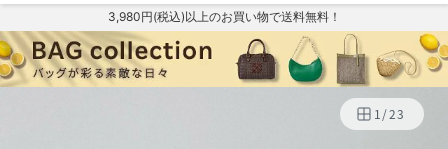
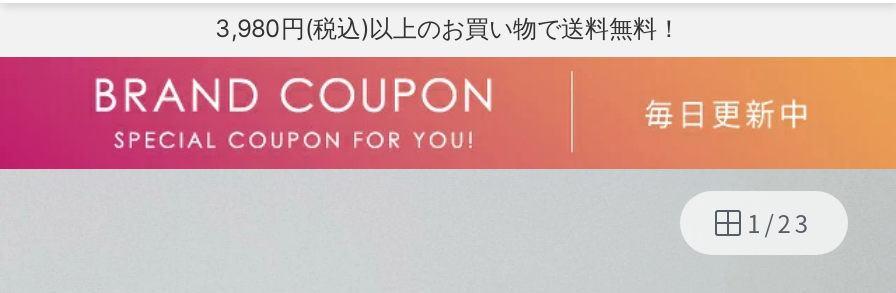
[3,31,445,87] [image] -> [6,55,890,171] [image]

